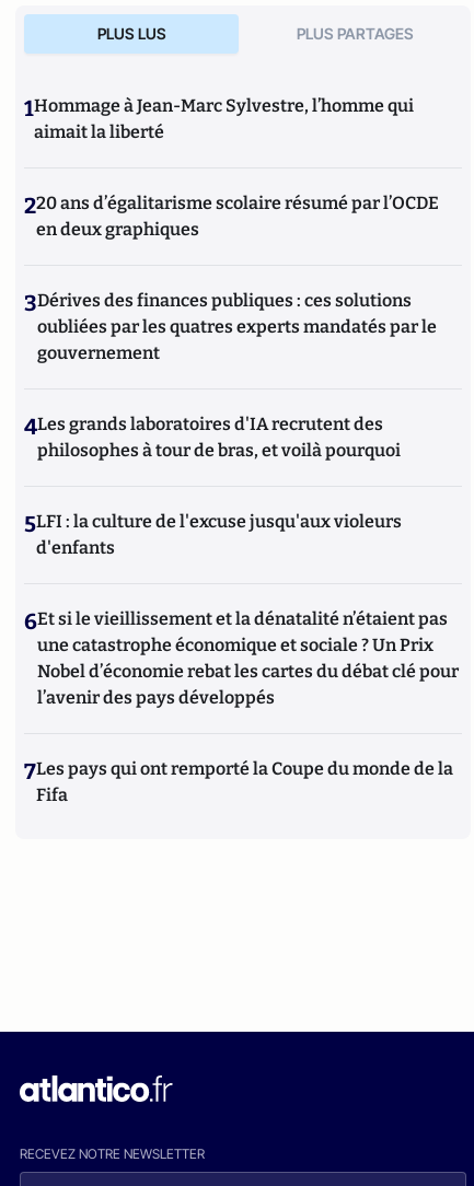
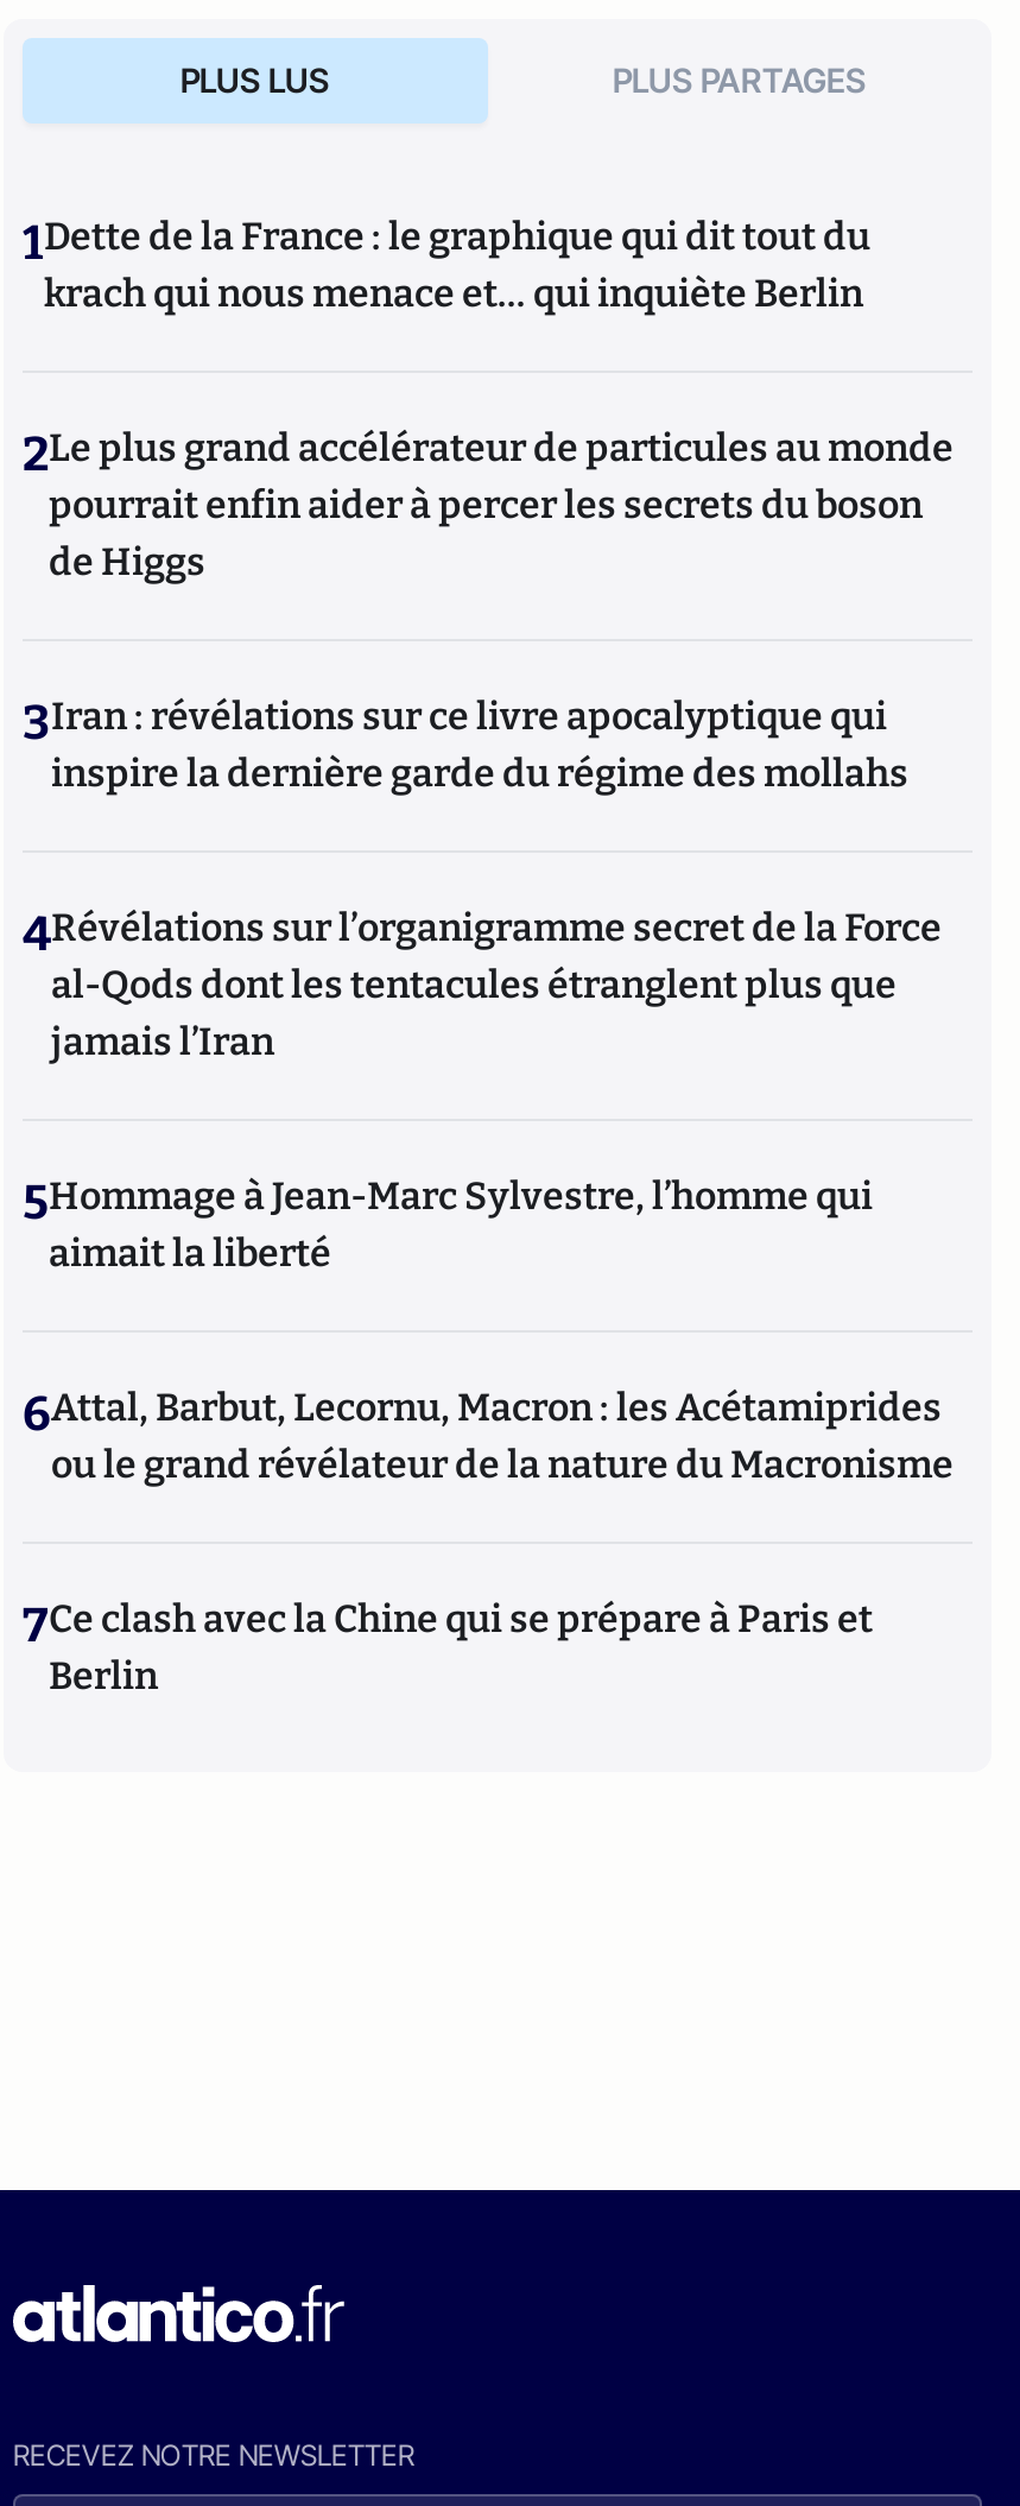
[24,95,414,121] 1Hommage à Jean-Marc Sylvestre, l’homme qui -> [23,213,954,1230] 1Dette de la France : le graphique qui dit tout du | krach qui nous menace et… qui inquiète Berlin | 2Le plus grand accélérateur de particules au monde | pourrait enfin aider à percer les secrets du boson | de Higgs | 3Iran : révélations sur ce livre apocalyptique qui | inspire la dernière garde du régime des mollahs | 4Révélations sur l’organigramme secret de la Force | al-Qods dont les tentacules étranglent plus que | jamais l’Iran | 5Hommage à Jean-Marc Sylvestre, l’homme qui
moved [34,121,164,142] -> [49,1230,331,1275]: aimait la liberté
[24,192,459,805] 220 ans d’égalitarisme scolaire résumé par l’OCDE | en deux graphiques | 3Dérives des finances publiques : ces solutions | oubliées par les quatres experts mandatés par le | gouvernement | 4Les grands laboratoires d'IA recrutent des | philosophes à tour de bras, et voilà pourquoi | 5LFI : la culture de l'excuse jusqu'aux violeurs | d'enfants | 6Et si le vieillissement et la dénatalité n’étaient pas | une catastrophe économique et sociale ? Un Prix | Nobel d’économie rebat les cartes du débat clé pour | l’avenir des pays développés | 7Les pays qui ont remporté la Coupe du monde de la | Fifa -> [23,1384,954,1698] 6Attal, Barbut, Lecornu, Macron : les Acétamiprides | ou le grand révélateur de la nature du Macronisme | 7Ce clash avec la Chine qui se prépare à Paris et | Berlin

